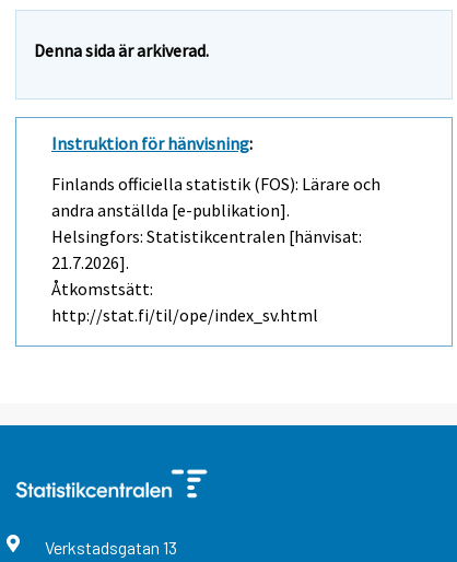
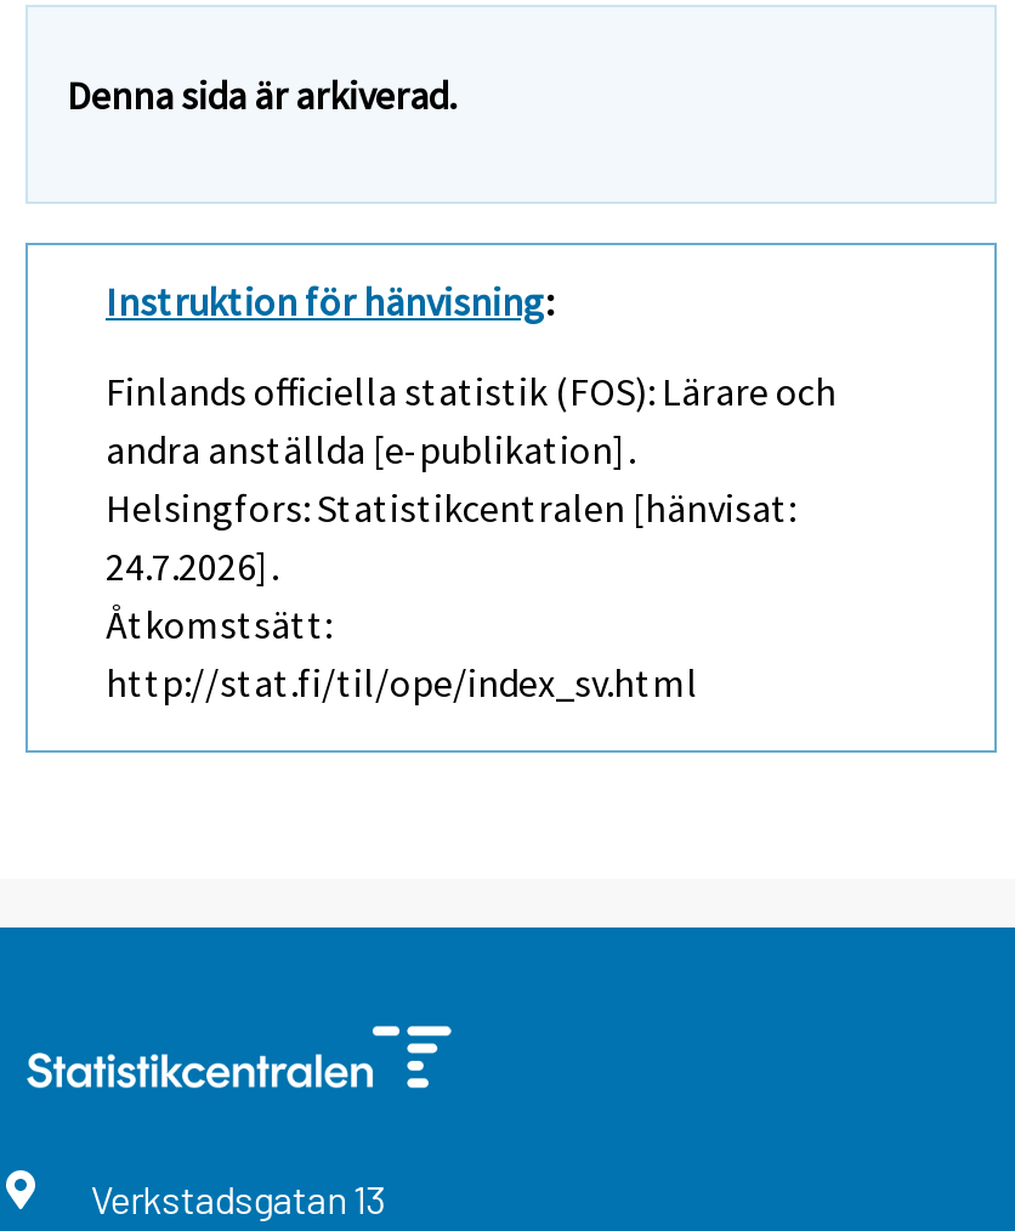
[51,252,129,274] 21.7.2026]. -> [106,542,278,591] 24.7.2026].

